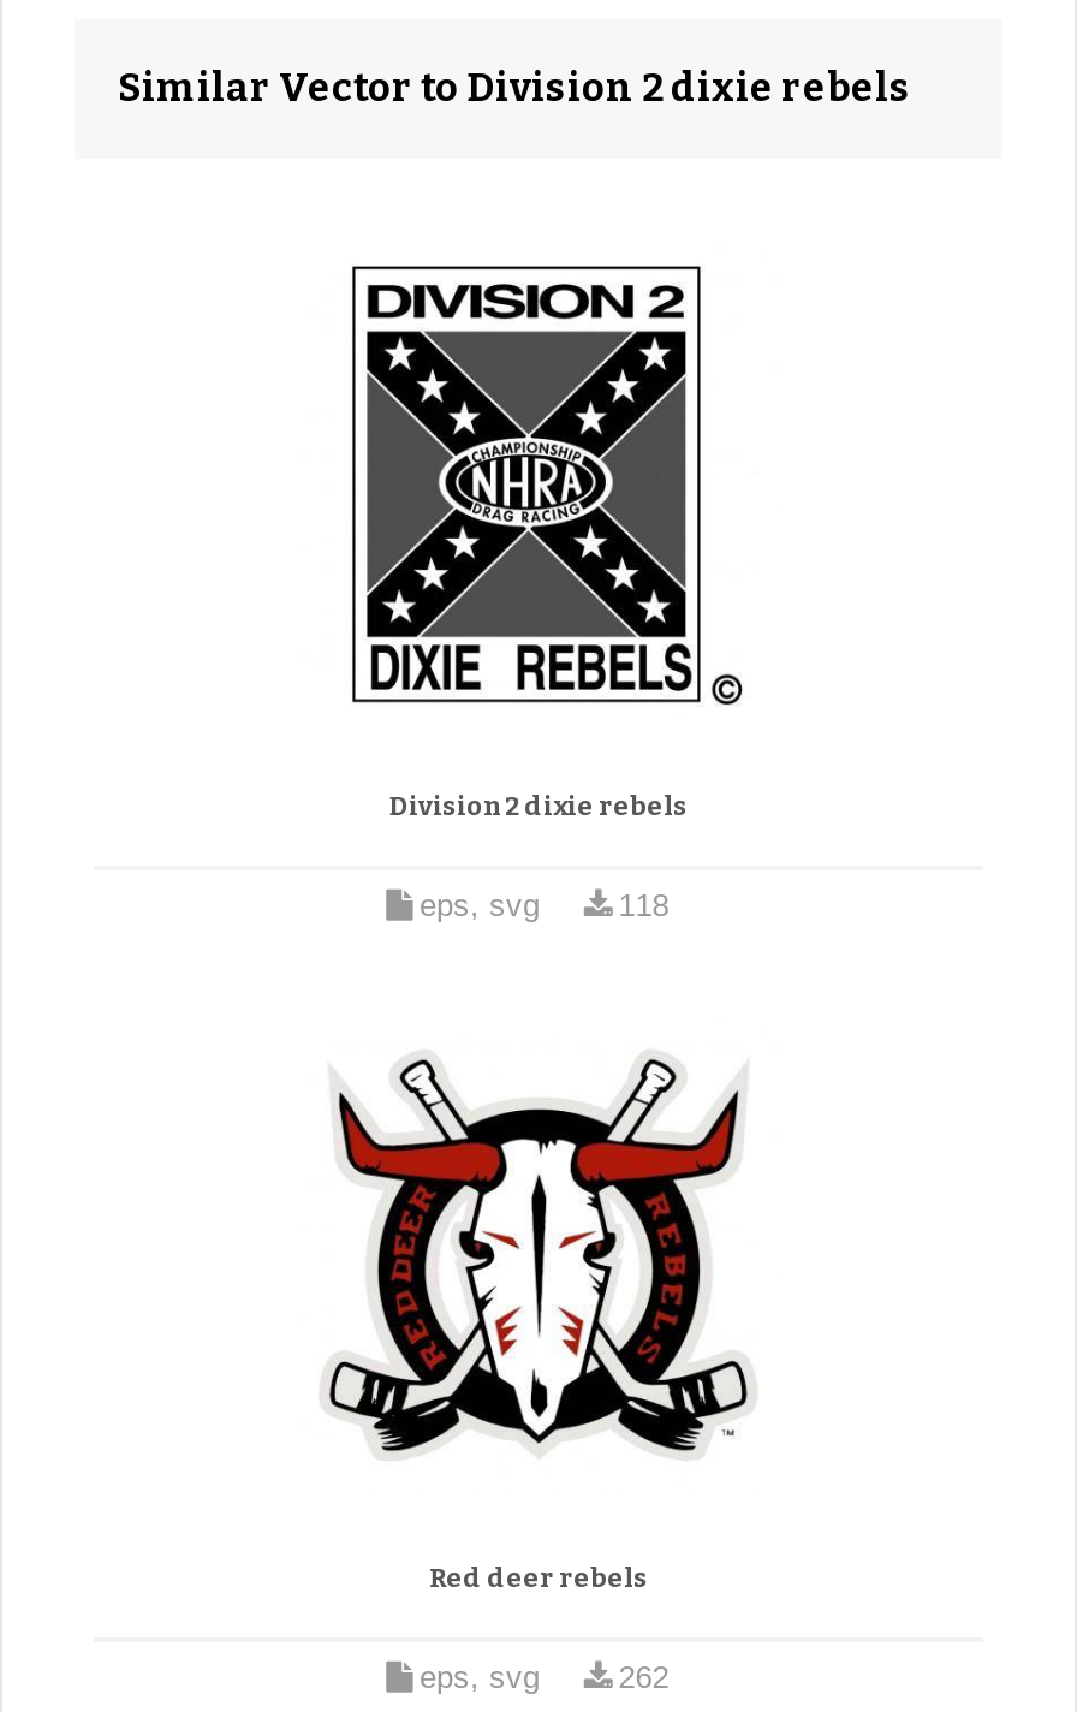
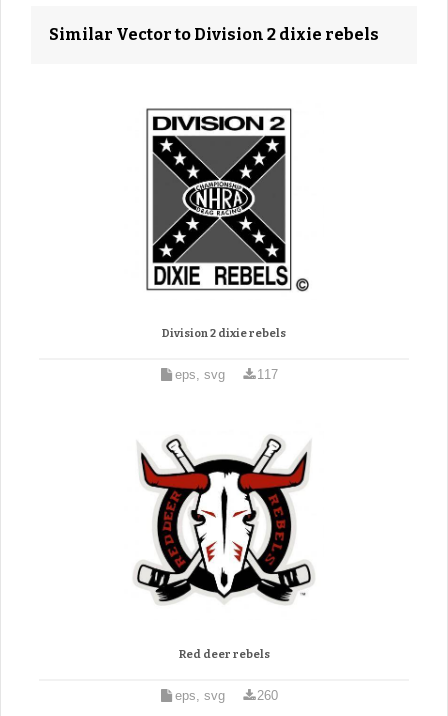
[618,888,669,925] 118 -> [257,367,278,382] 117
[618,1659,669,1695] 262 -> [257,688,278,703] 260

